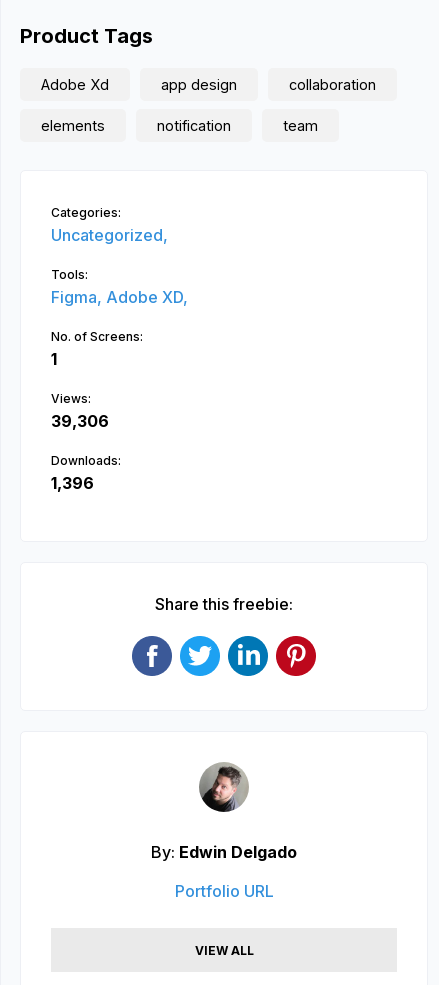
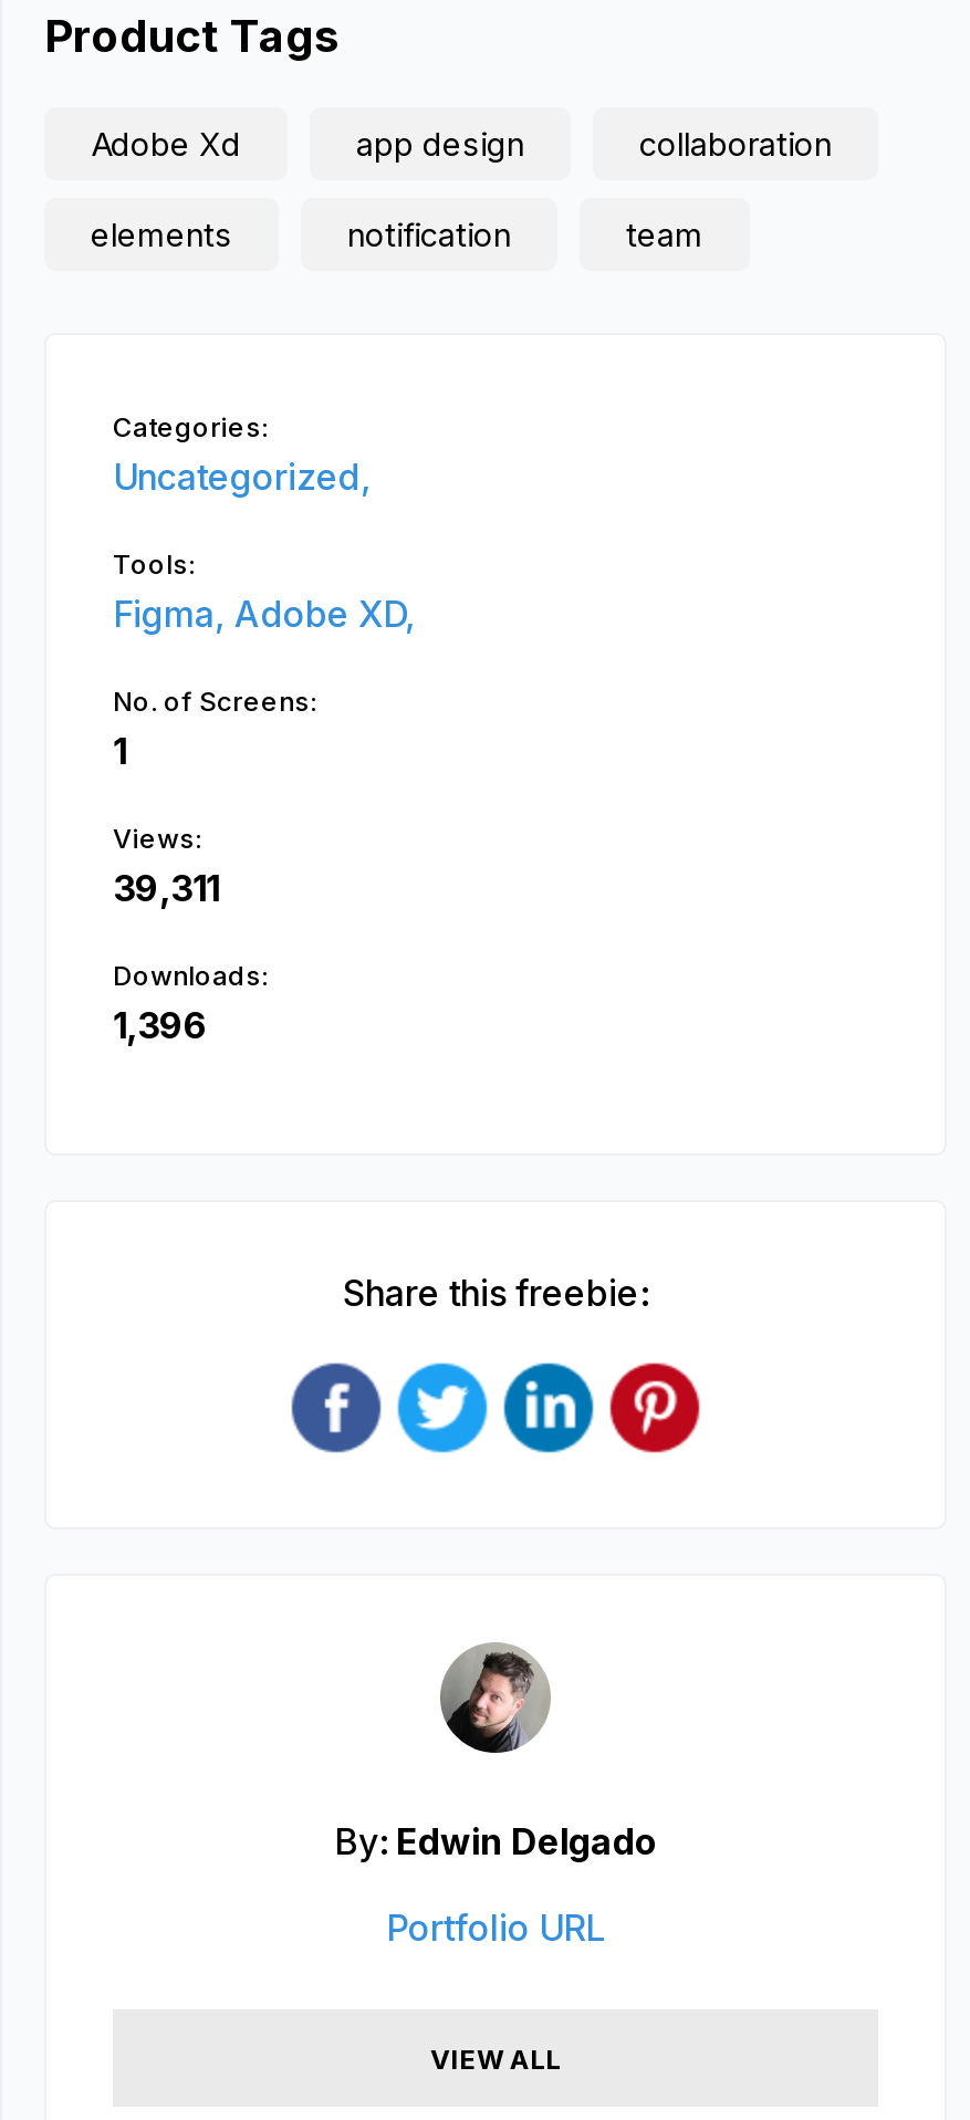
[51,411,109,431] 39,306 -> [113,866,219,910] 39,311

